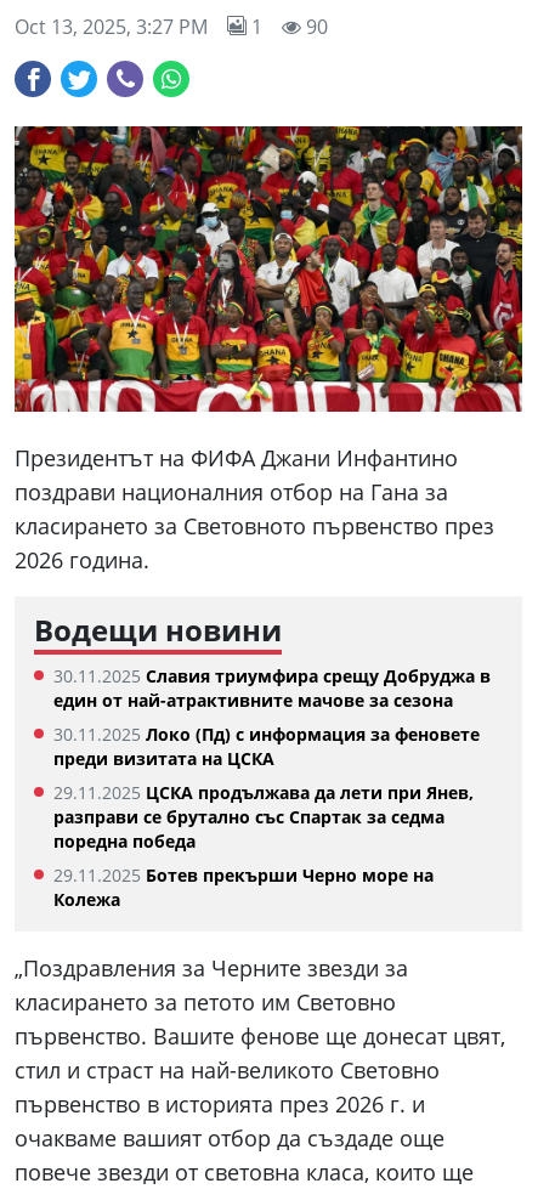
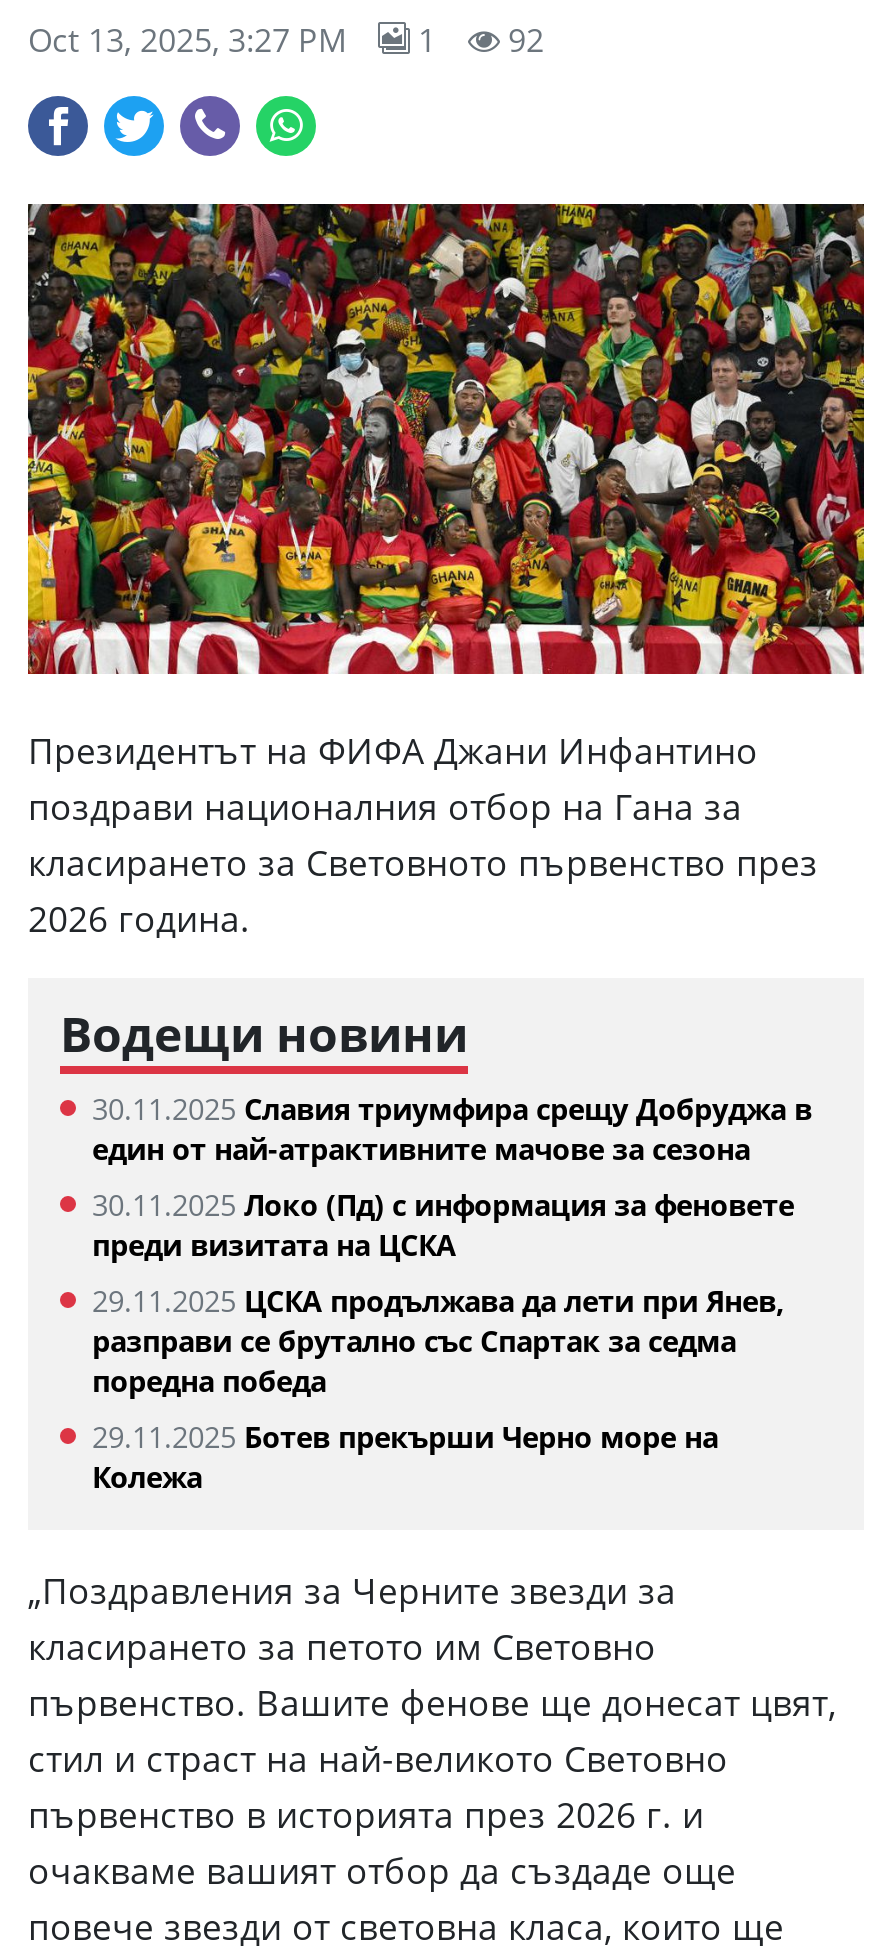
[15,13,328,40] Oct 13, 2025, 3:27 PM 1 90 -> [28,18,544,62] Oct 13, 2025, 3:27 PM 1 92

